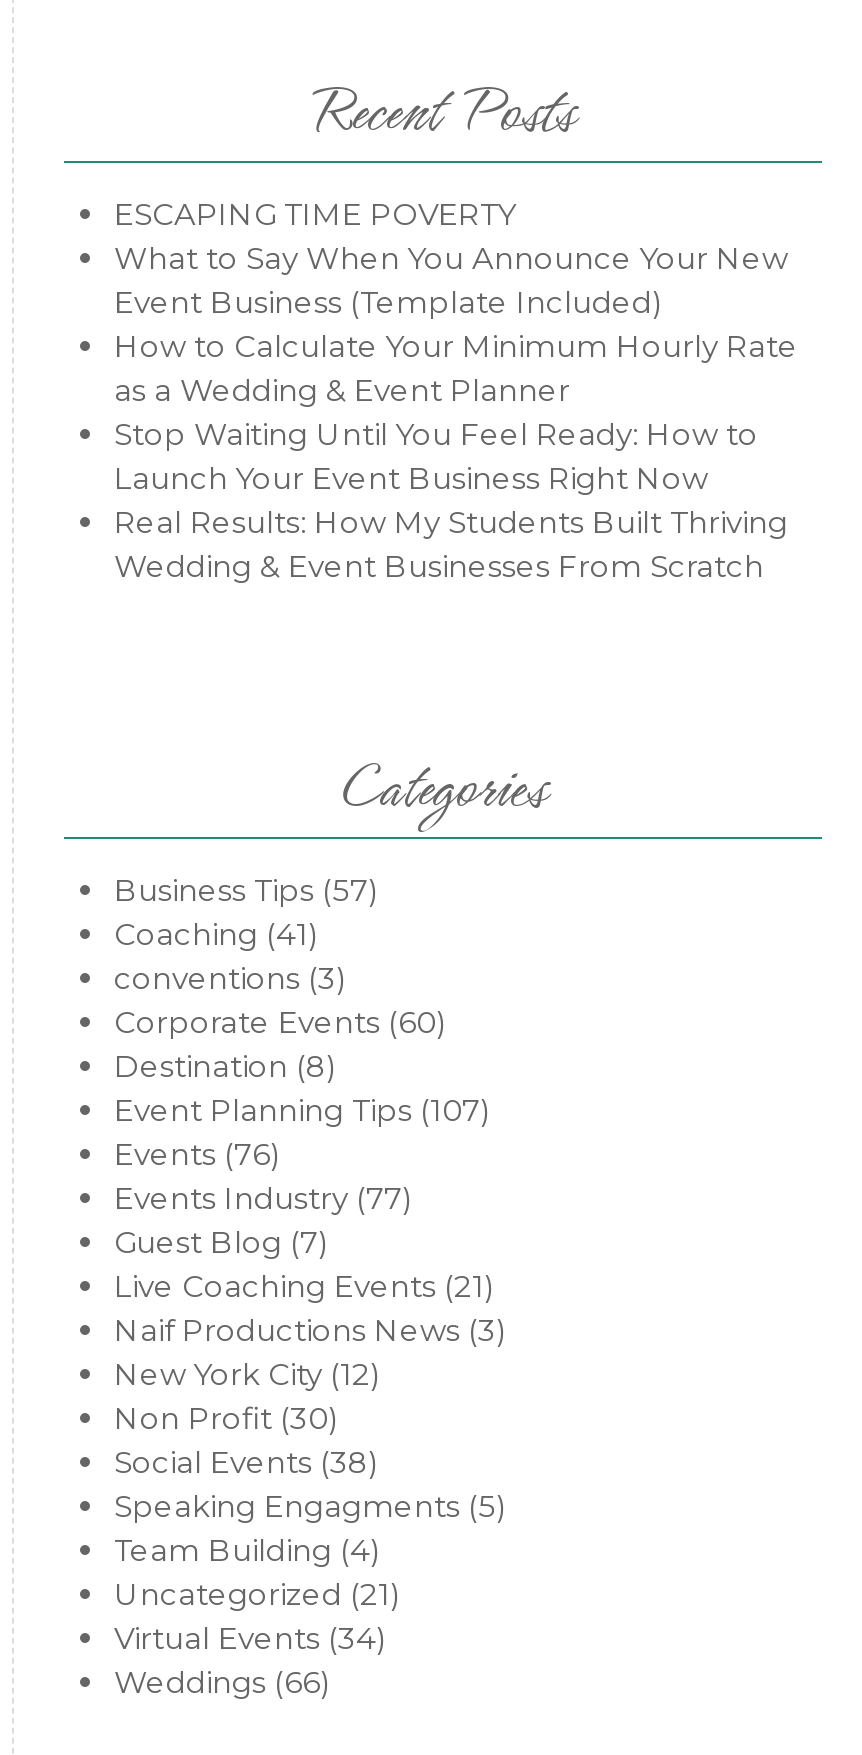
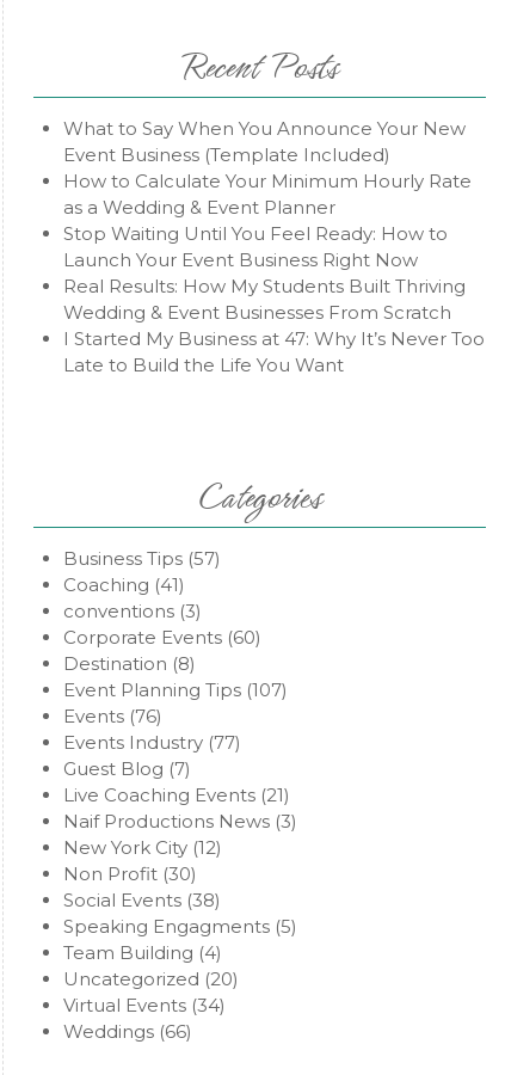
[114,194,516,232] ESCAPING TIME POVERTY -> none
moved [114,238,798,584] -> [63,117,472,323]: What to Say When You Announce Your New | Event Business (Template Included) | How to Calculate Your Minimum Hourly Rate | as a Wedding & Event Planner | Stop Waiting Until You Feel Ready: How to | Launch Your Event Business Right Now | Real Results: How My Students Built Thriving | Wedding & Event Businesses From Scratch
none -> [63,327,485,376] I Started My Business at 47: Why It’s Never Too | Late to Build the Life You Want
[114,1574,400,1612] Uncategorized (21) -> [63,967,239,990] Uncategorized (20)

